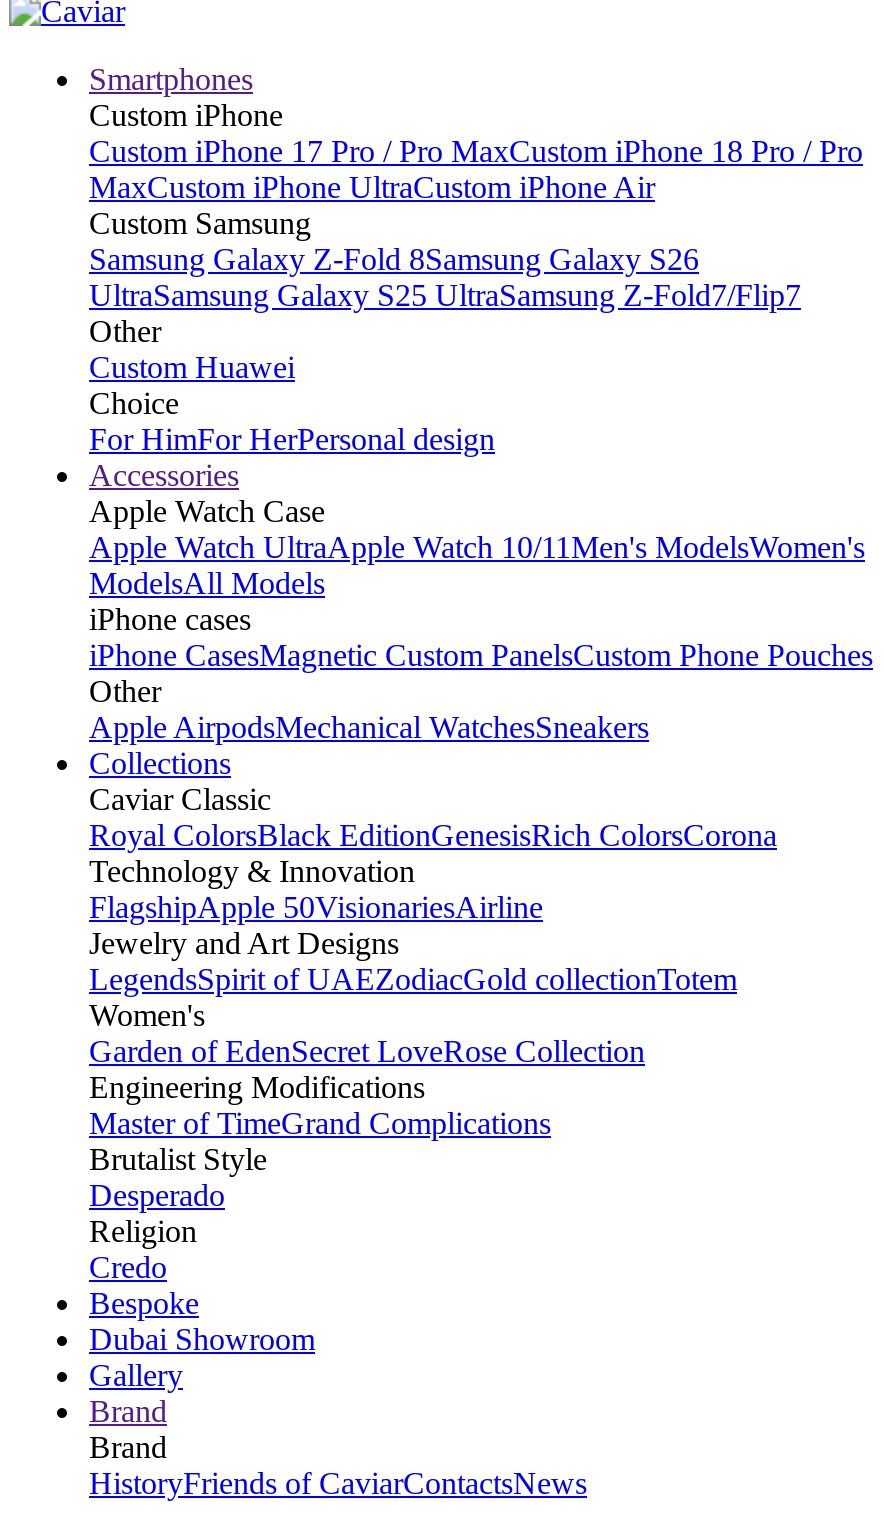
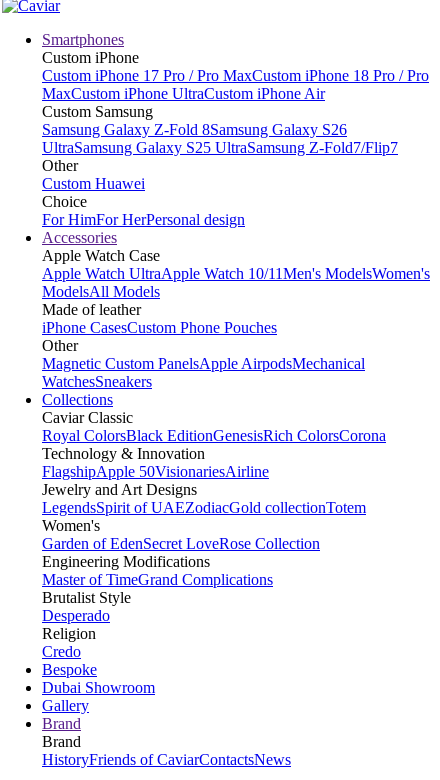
[89,602,873,672] iPhone cases | iPhone CasesMagnetic Custom PanelsCustom Phone Pouches -> [42,301,277,336] Made of leather | iPhone CasesCustom Phone Pouches
[89,710,649,744] Apple AirpodsMechanical WatchesSneakers -> [42,355,365,390] Magnetic Custom PanelsApple AirpodsMechanical | WatchesSneakers

